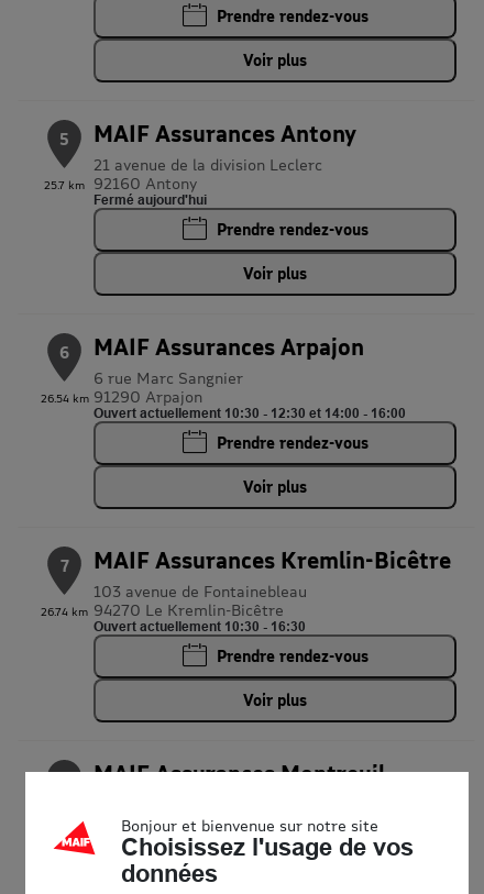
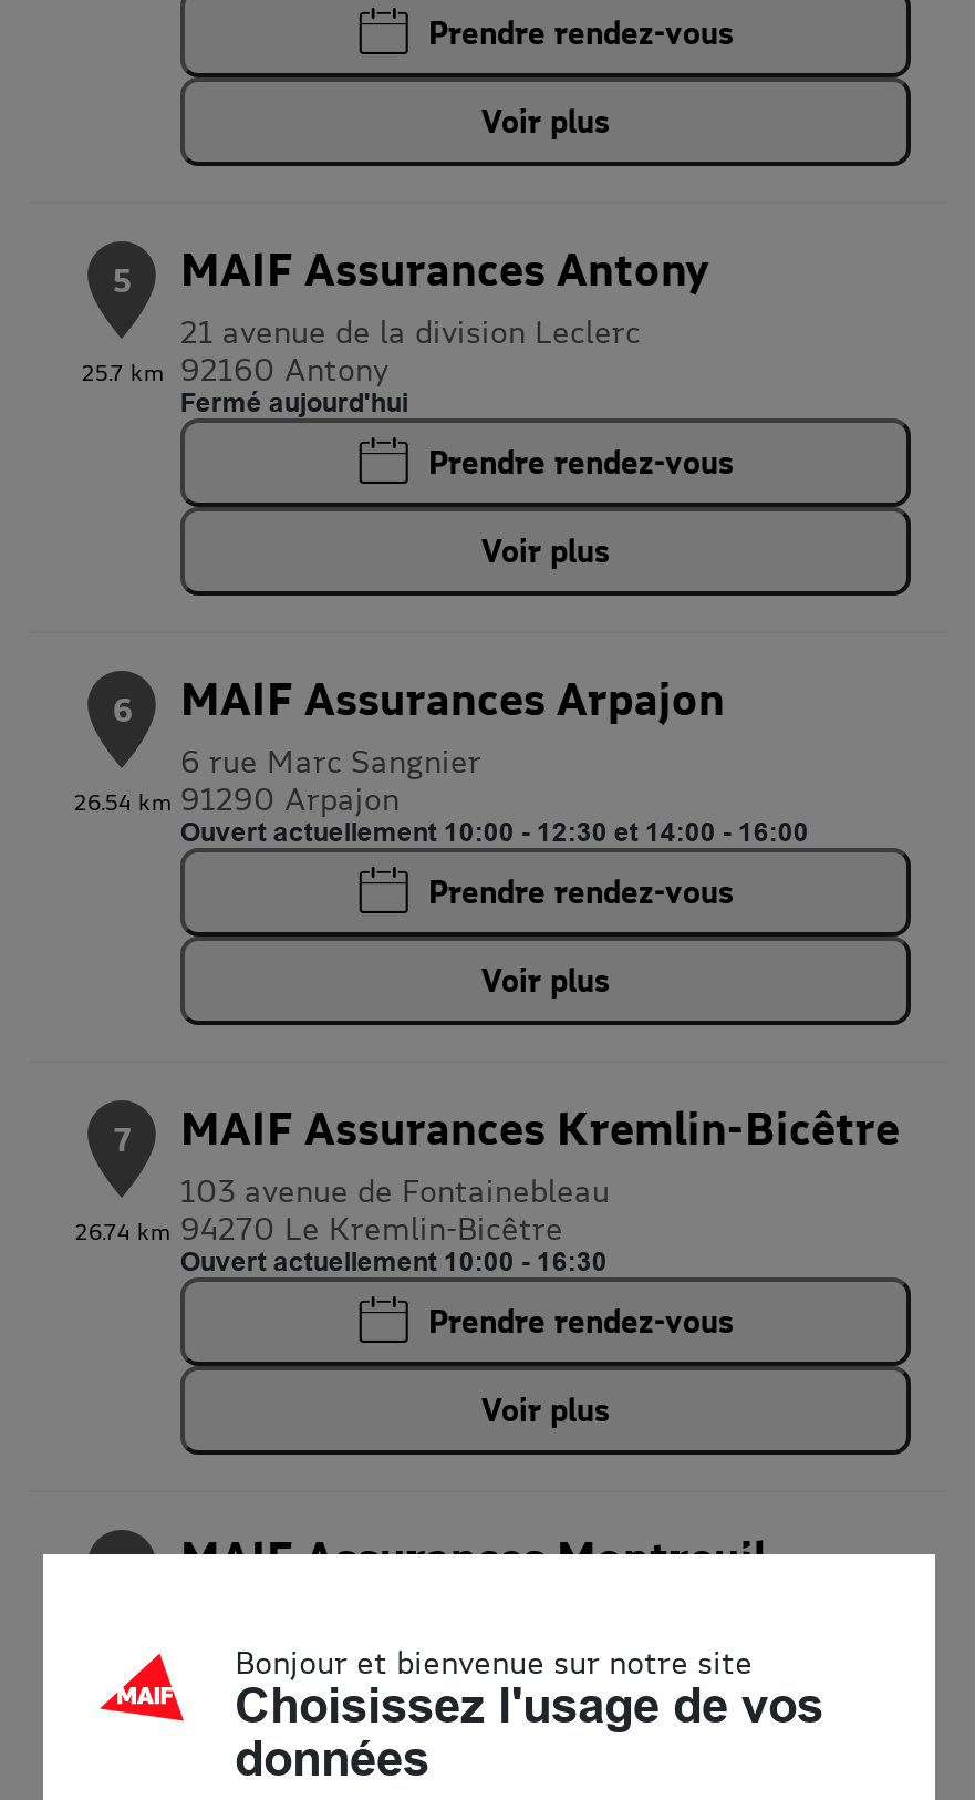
[93,406,406,421] Ouvert actuellement 10:30 - 12:30 et 14:00 - 16:00 -> [180,817,809,848] Ouvert actuellement 10:00 - 12:30 et 14:00 - 16:00
[93,619,306,634] Ouvert actuellement 10:30 - 16:30 -> [180,1246,607,1277] Ouvert actuellement 10:00 - 16:30

